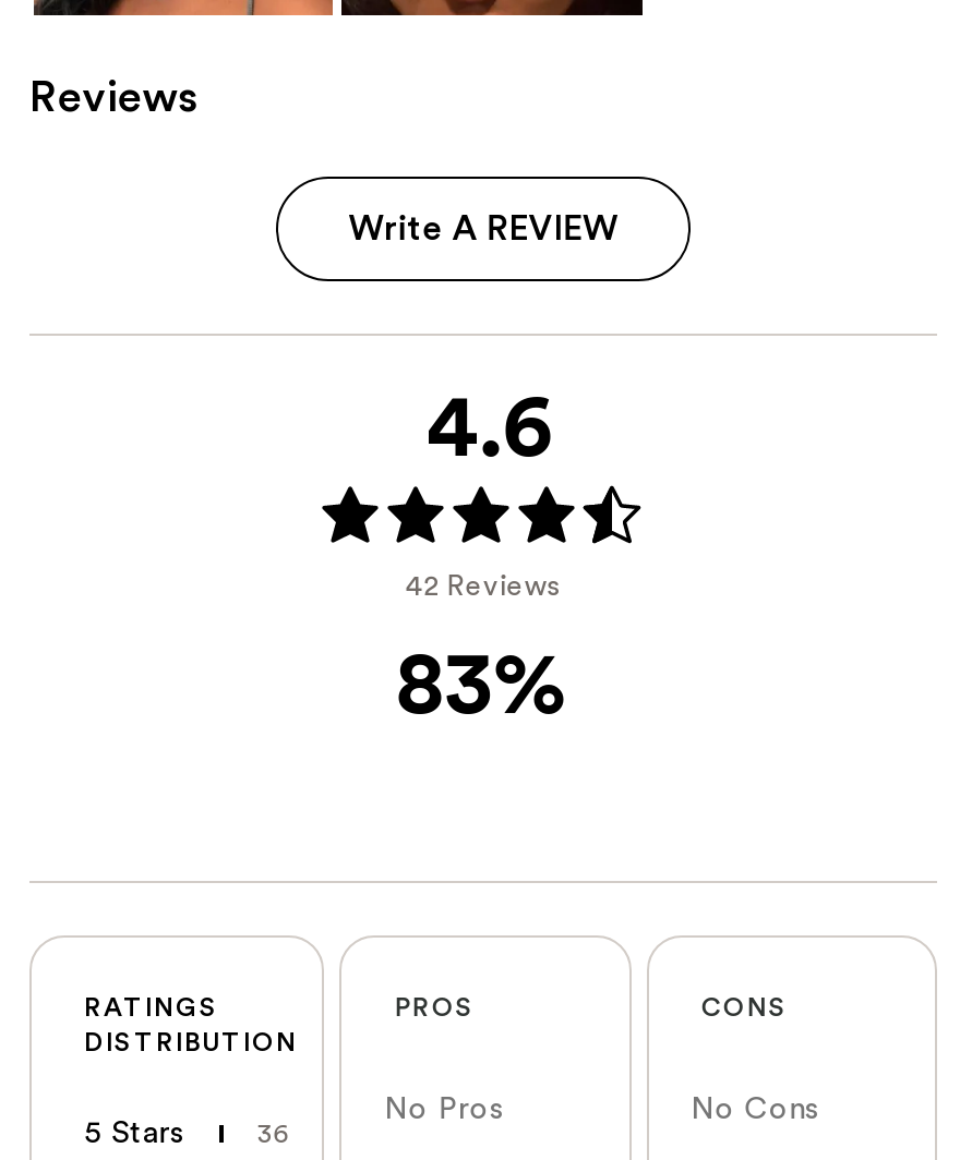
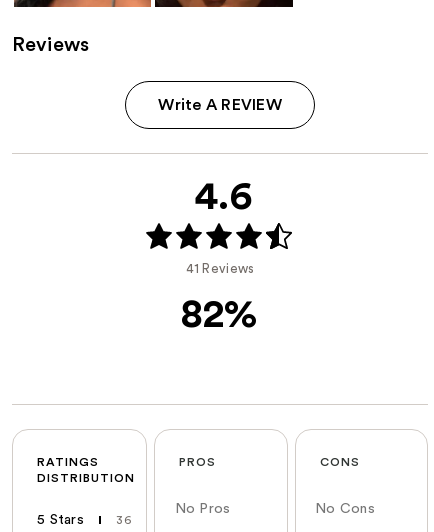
[406,571,561,599] 42 Reviews -> [185,262,254,275] 41 Reviews
[396,643,567,731] 83% -> [180,295,258,335] 82%

